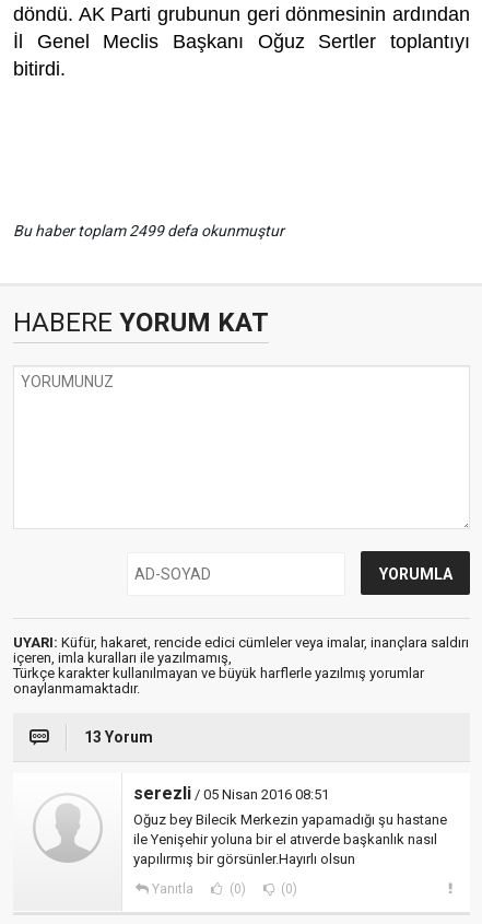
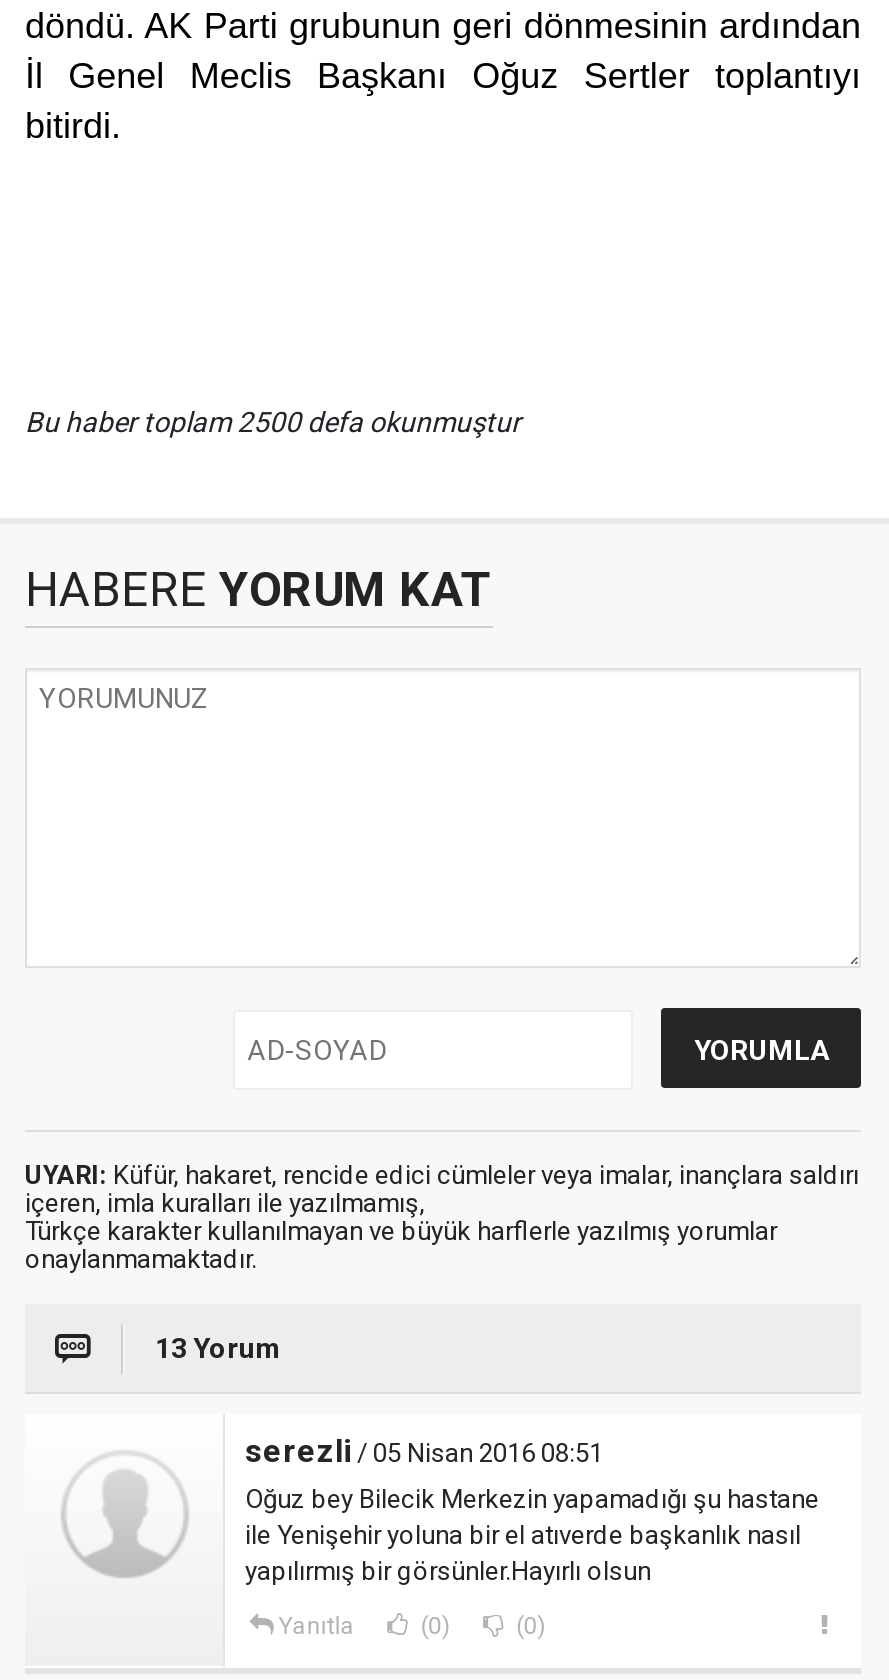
[13,222,284,239] Bu haber toplam 2499 defa okunmuştur -> [25,406,521,438] Bu haber toplam 2500 defa okunmuştur

